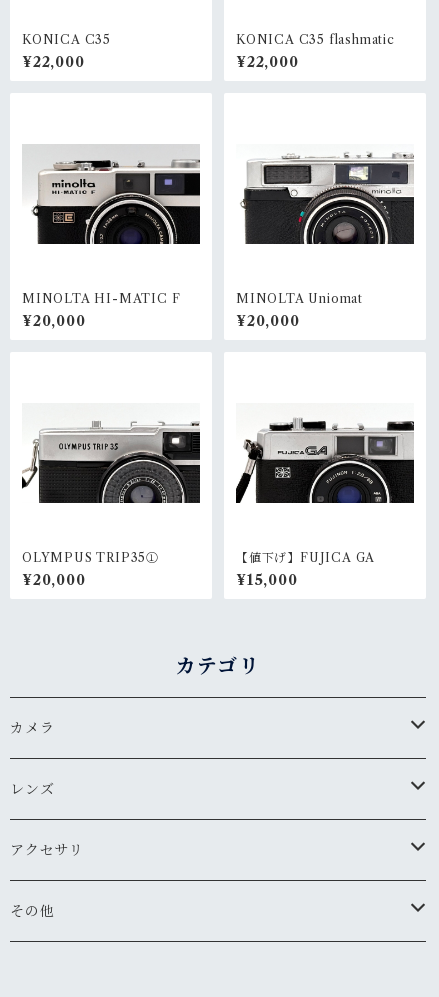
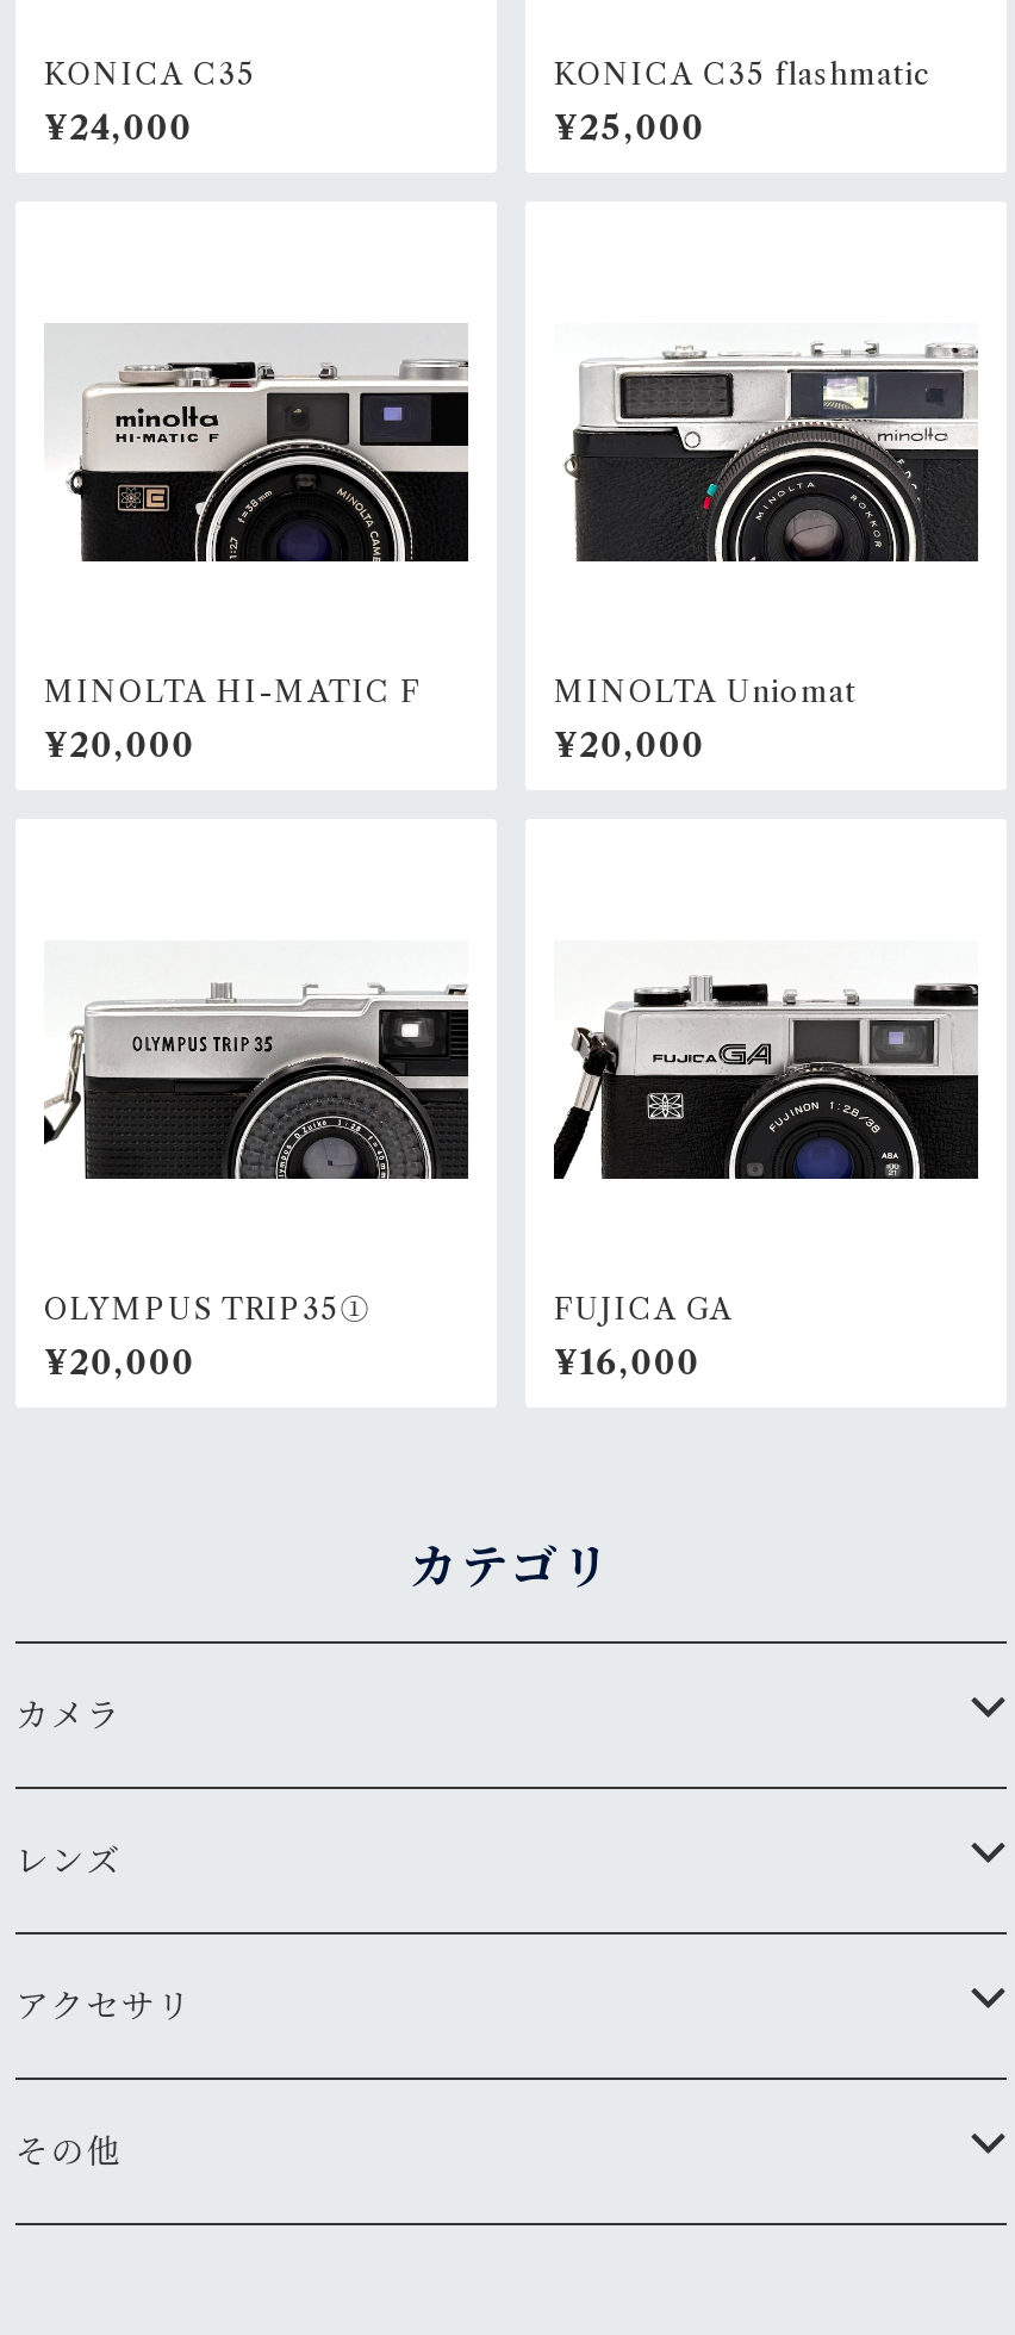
[22,53,85,71] ¥22,000 -> [44,106,193,149] ¥24,000
[236,53,299,71] ¥22,000 -> [554,106,705,149] ¥25,000
[236,550,375,589] 【値下げ】FUJICA GA | ¥15,000 -> [554,1291,733,1384] FUJICA GA | ¥16,000

